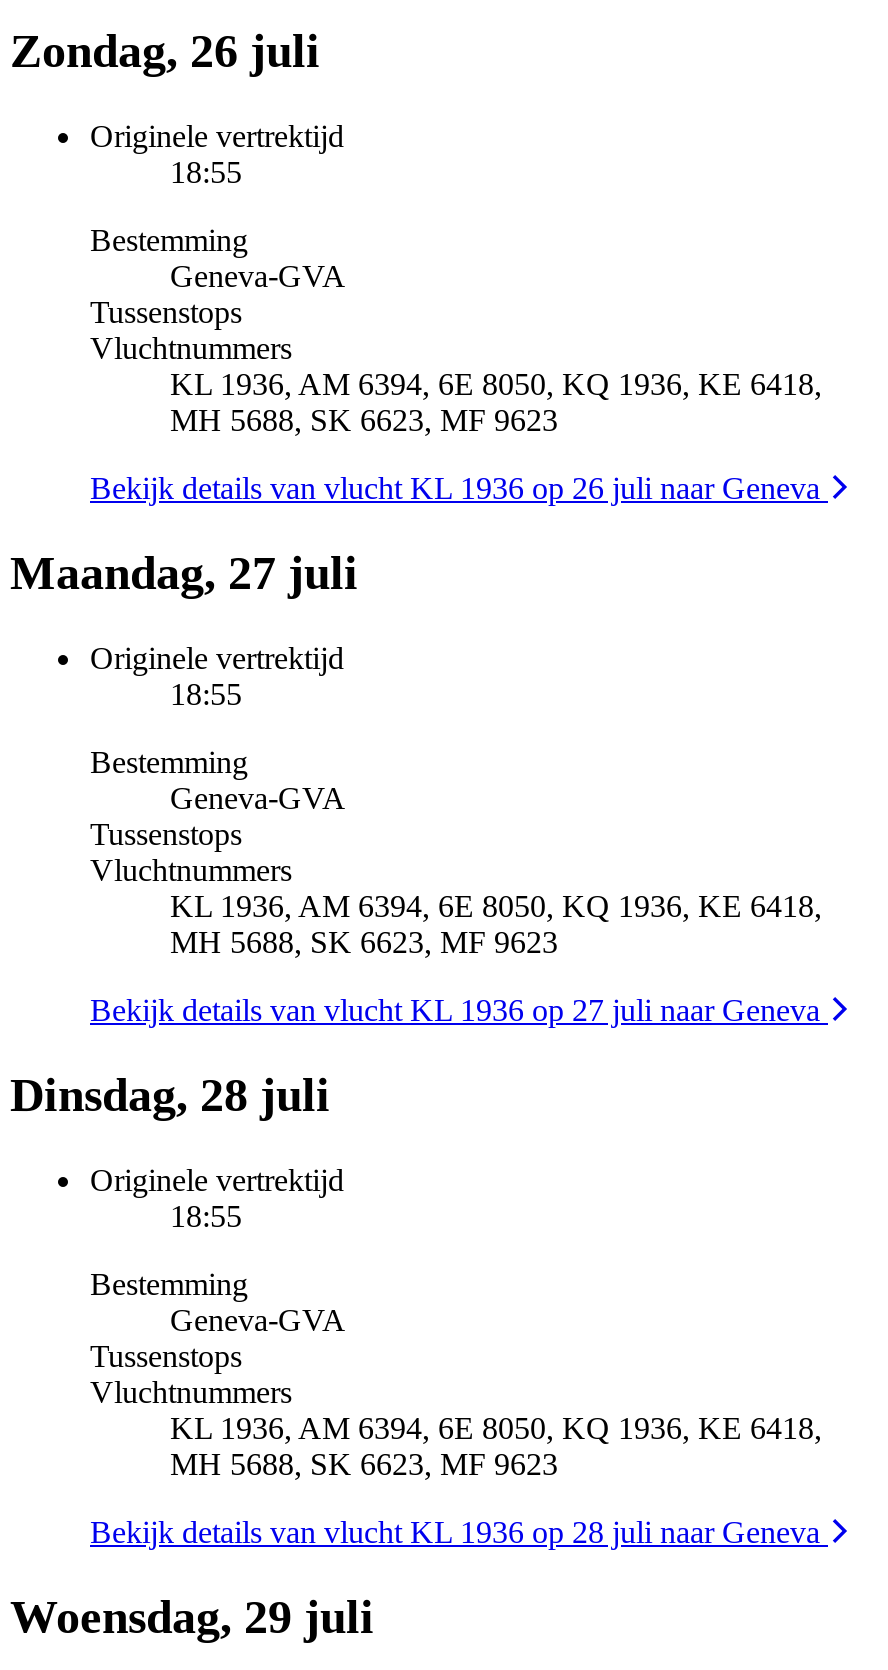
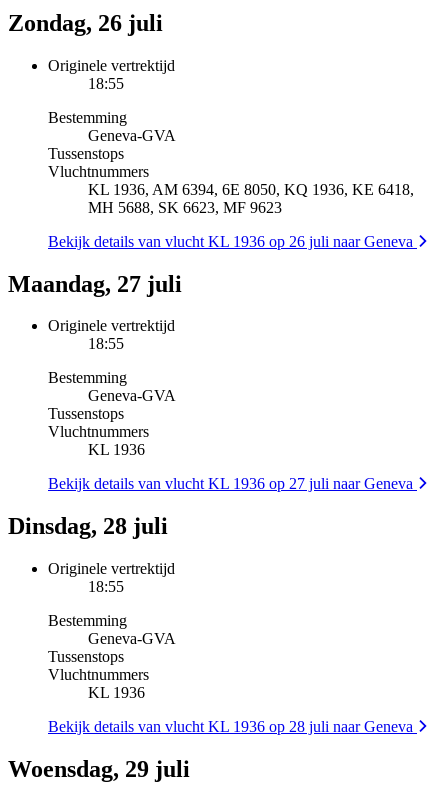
[170,889,822,959] KL 1936, AM 6394, 6E 8050, KQ 1936, KE 6418, | MH 5688, SK 6623, MF 9623 -> [88,441,145,458] KL 1936
[170,1410,822,1480] KL 1936, AM 6394, 6E 8050, KQ 1936, KE 6418, | MH 5688, SK 6623, MF 9623 -> [88,684,145,701] KL 1936

